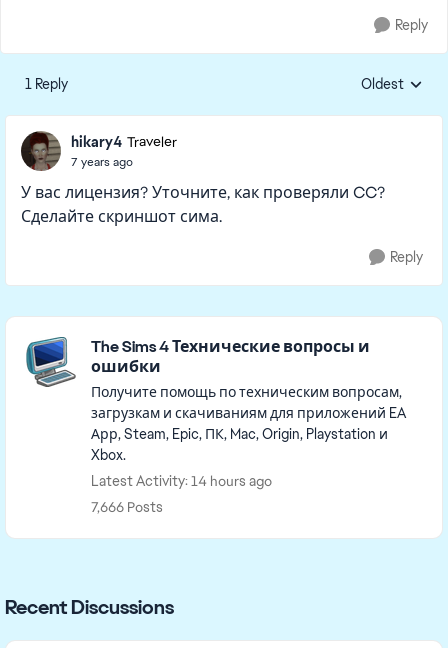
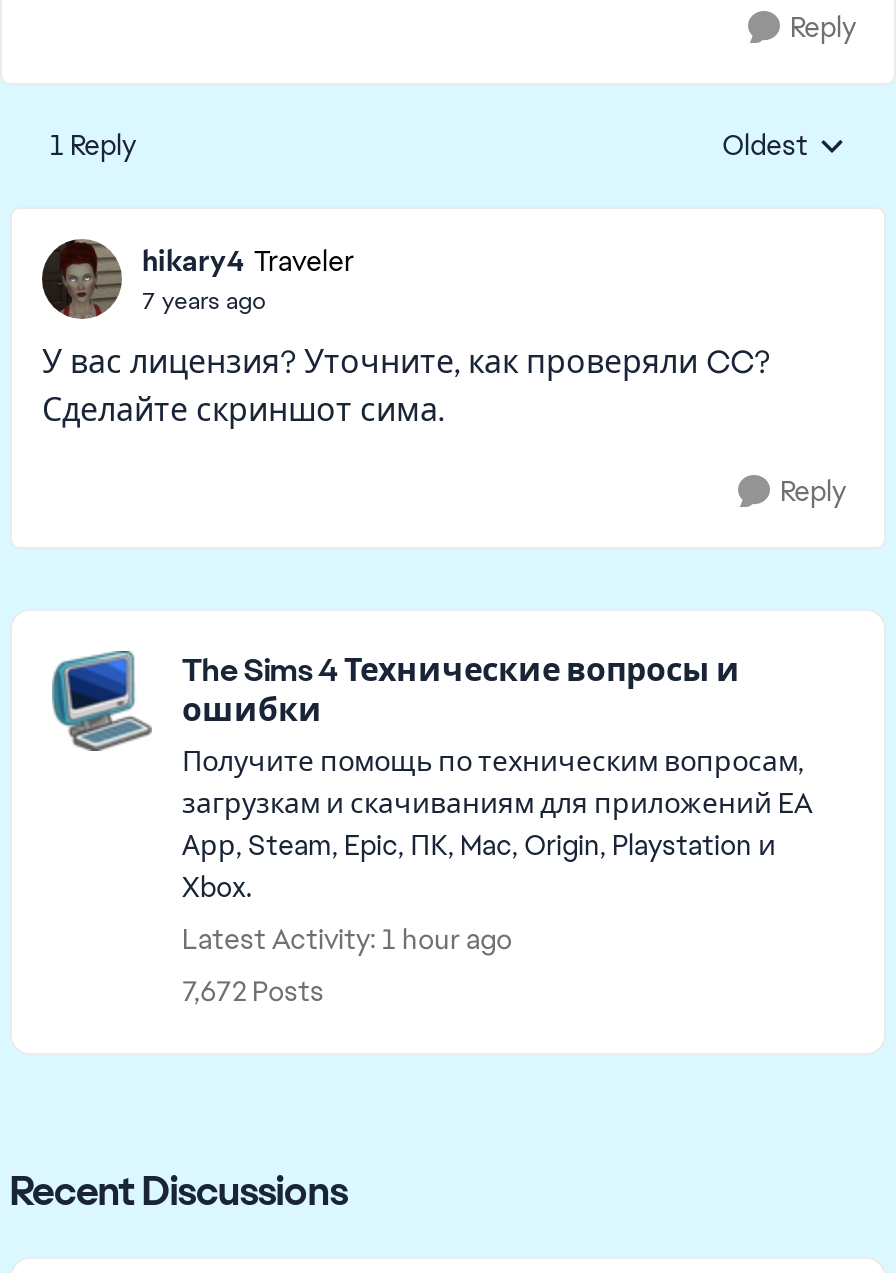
[91,472,272,490] Latest Activity: 14 hours ago -> [182,921,512,957] Latest Activity: 1 hour ago
[91,498,163,516] 7,666 Posts -> [182,973,324,1009] 7,672 Posts

